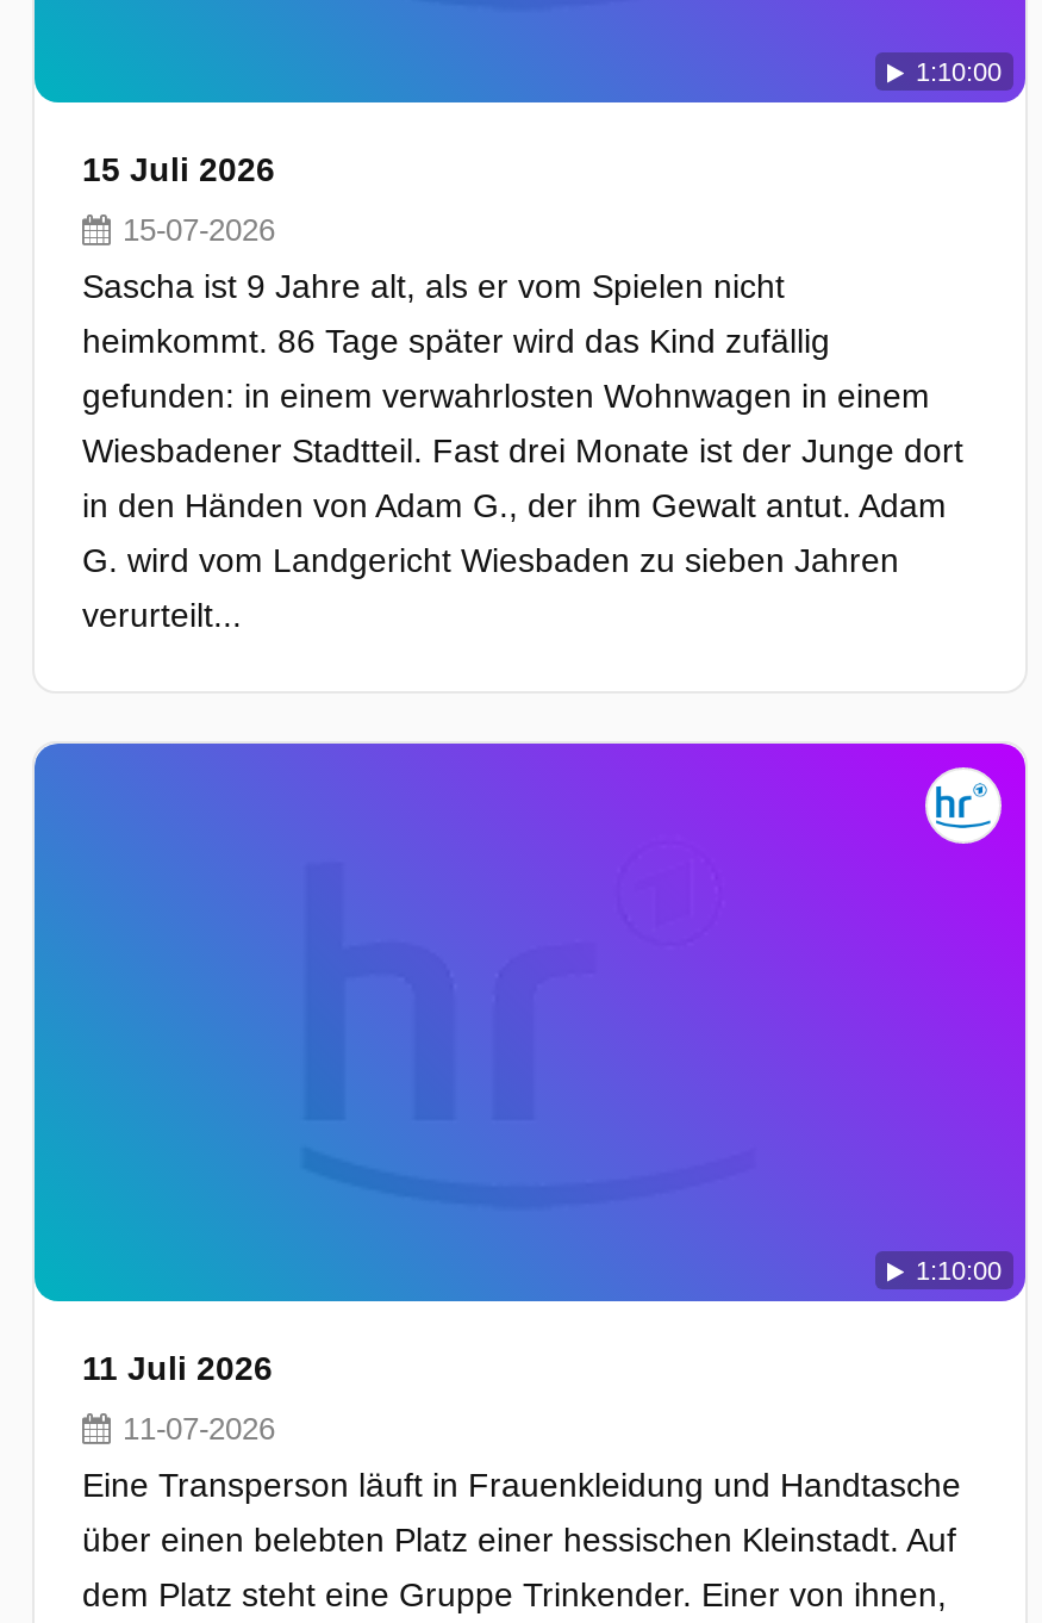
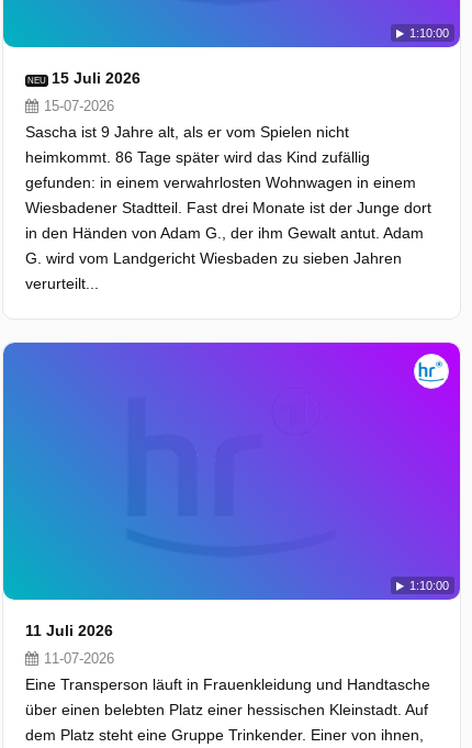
[82,150,275,188] 15 Juli 2026 -> [27,69,141,87] NEU 15 Juli 2026

